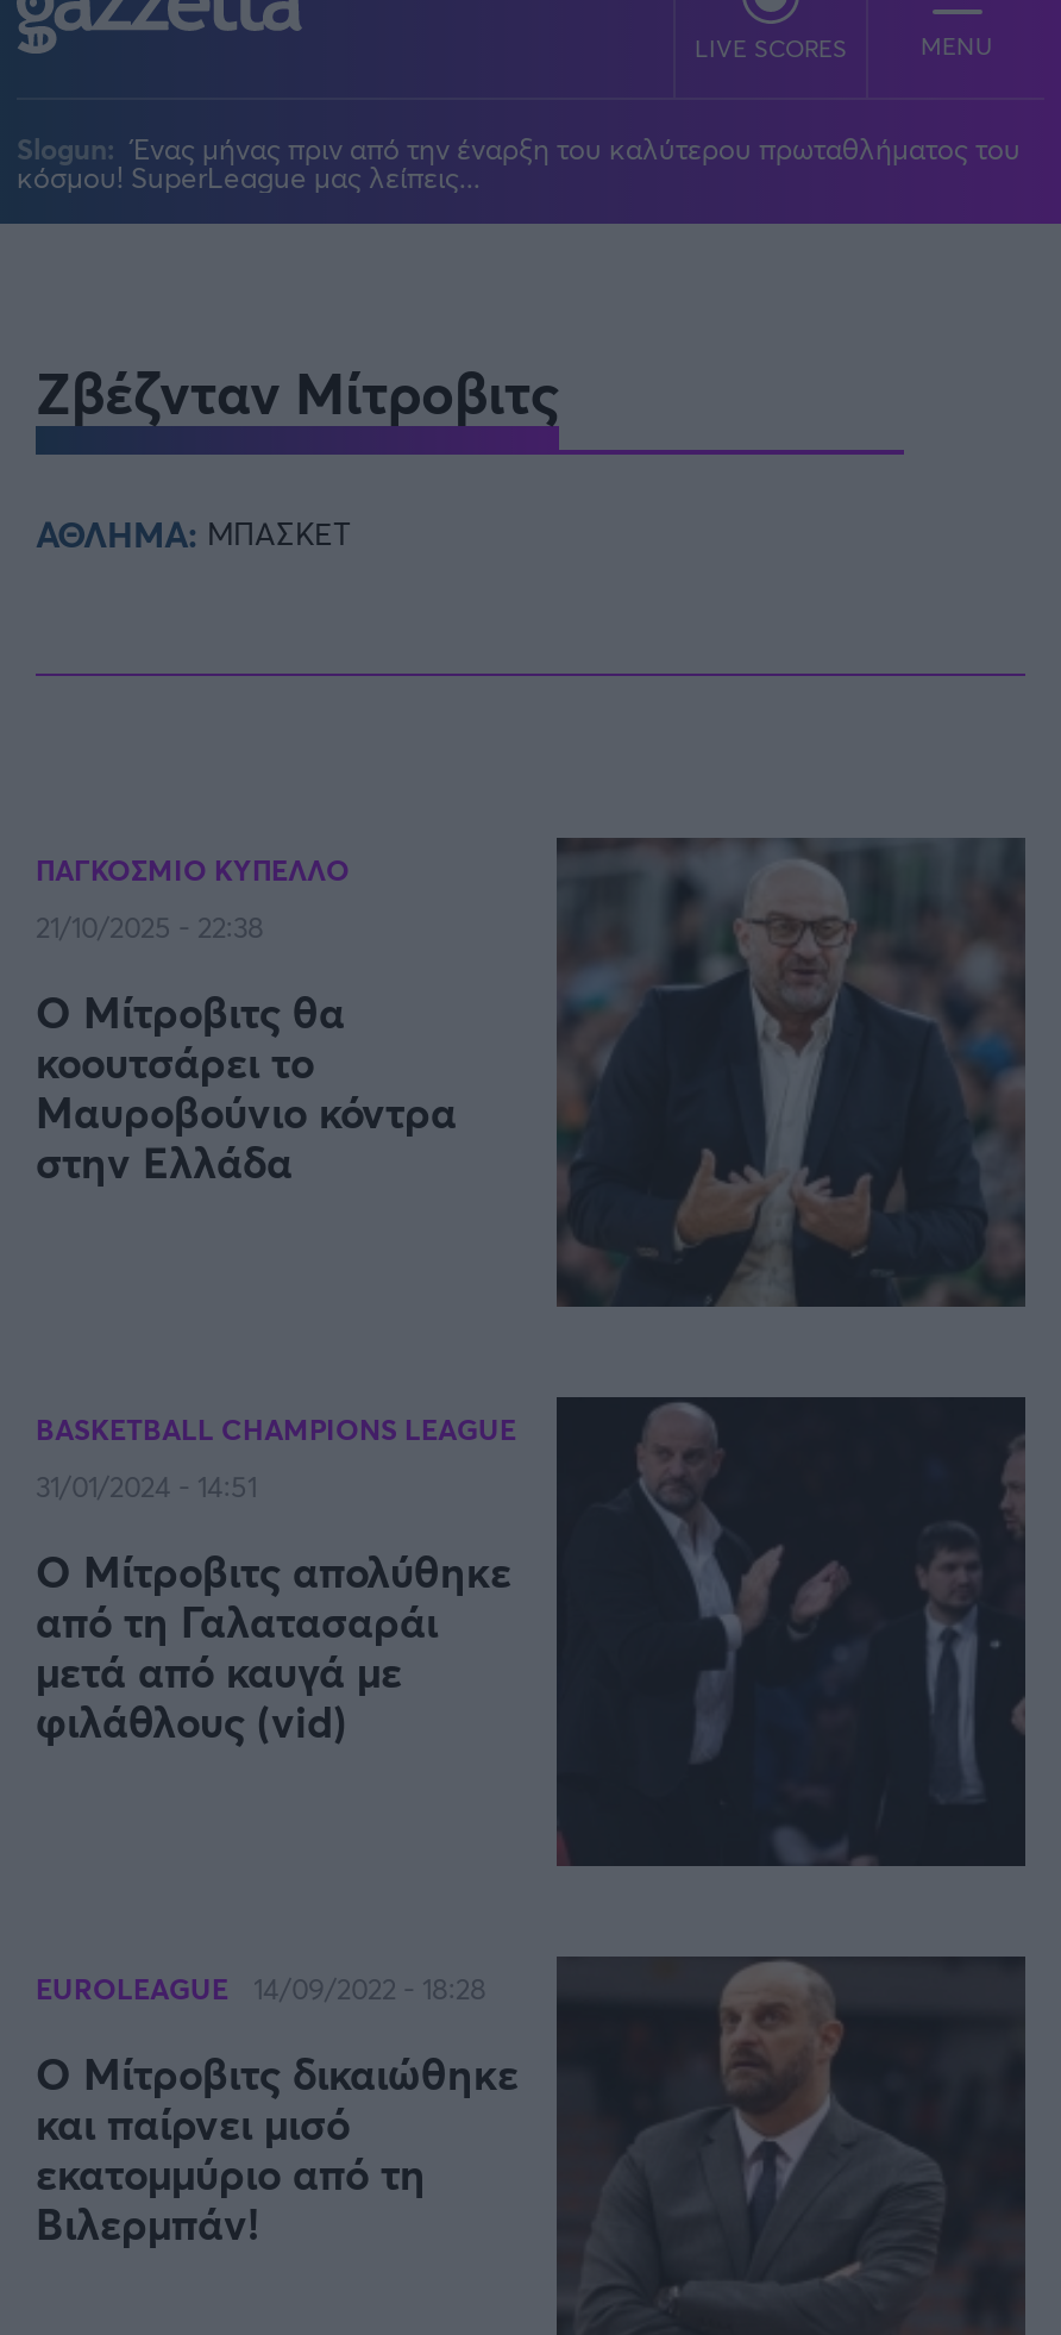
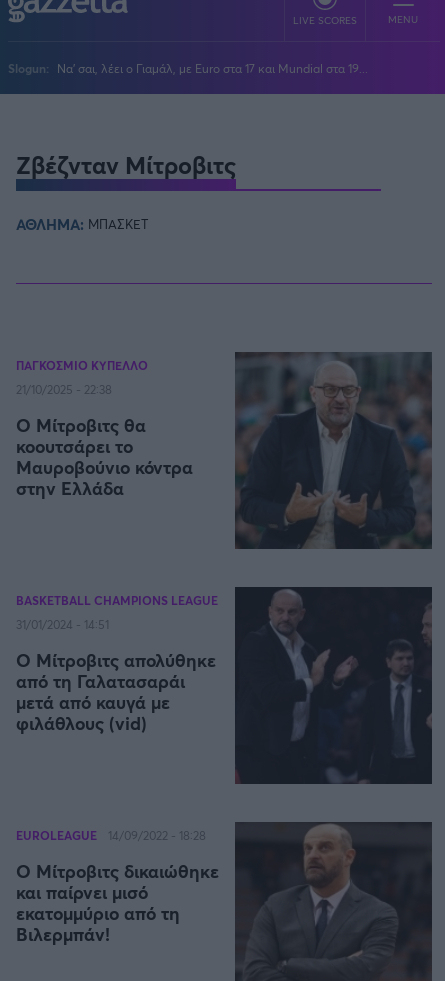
[17,127,1021,194] Slogun: Ένας μήνας πριν από την έναρξη του καλύτερου πρωταθλήματος του | κόσμου! SuperLeague μας λείπεις... -> [8,59,368,75] Slogun: Να' σαι, λέει ο Γιαμάλ, με Euro στα 17 και Mundial στα 19...

